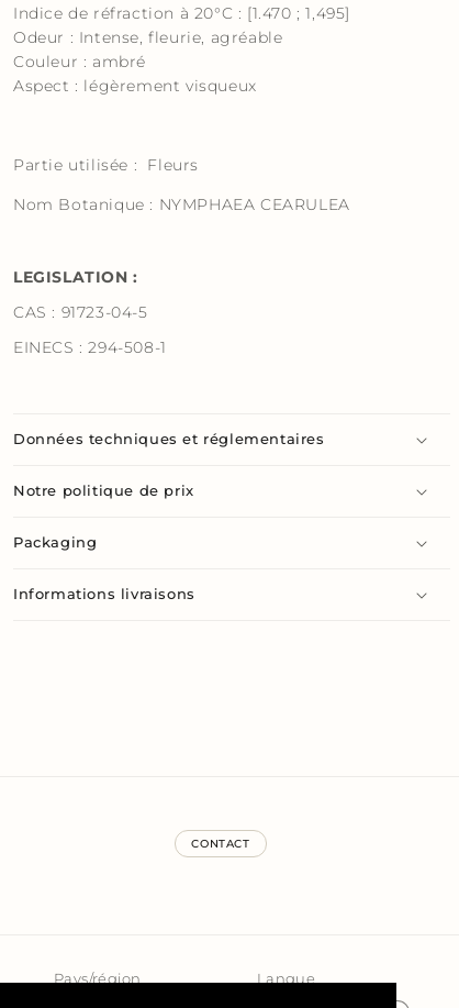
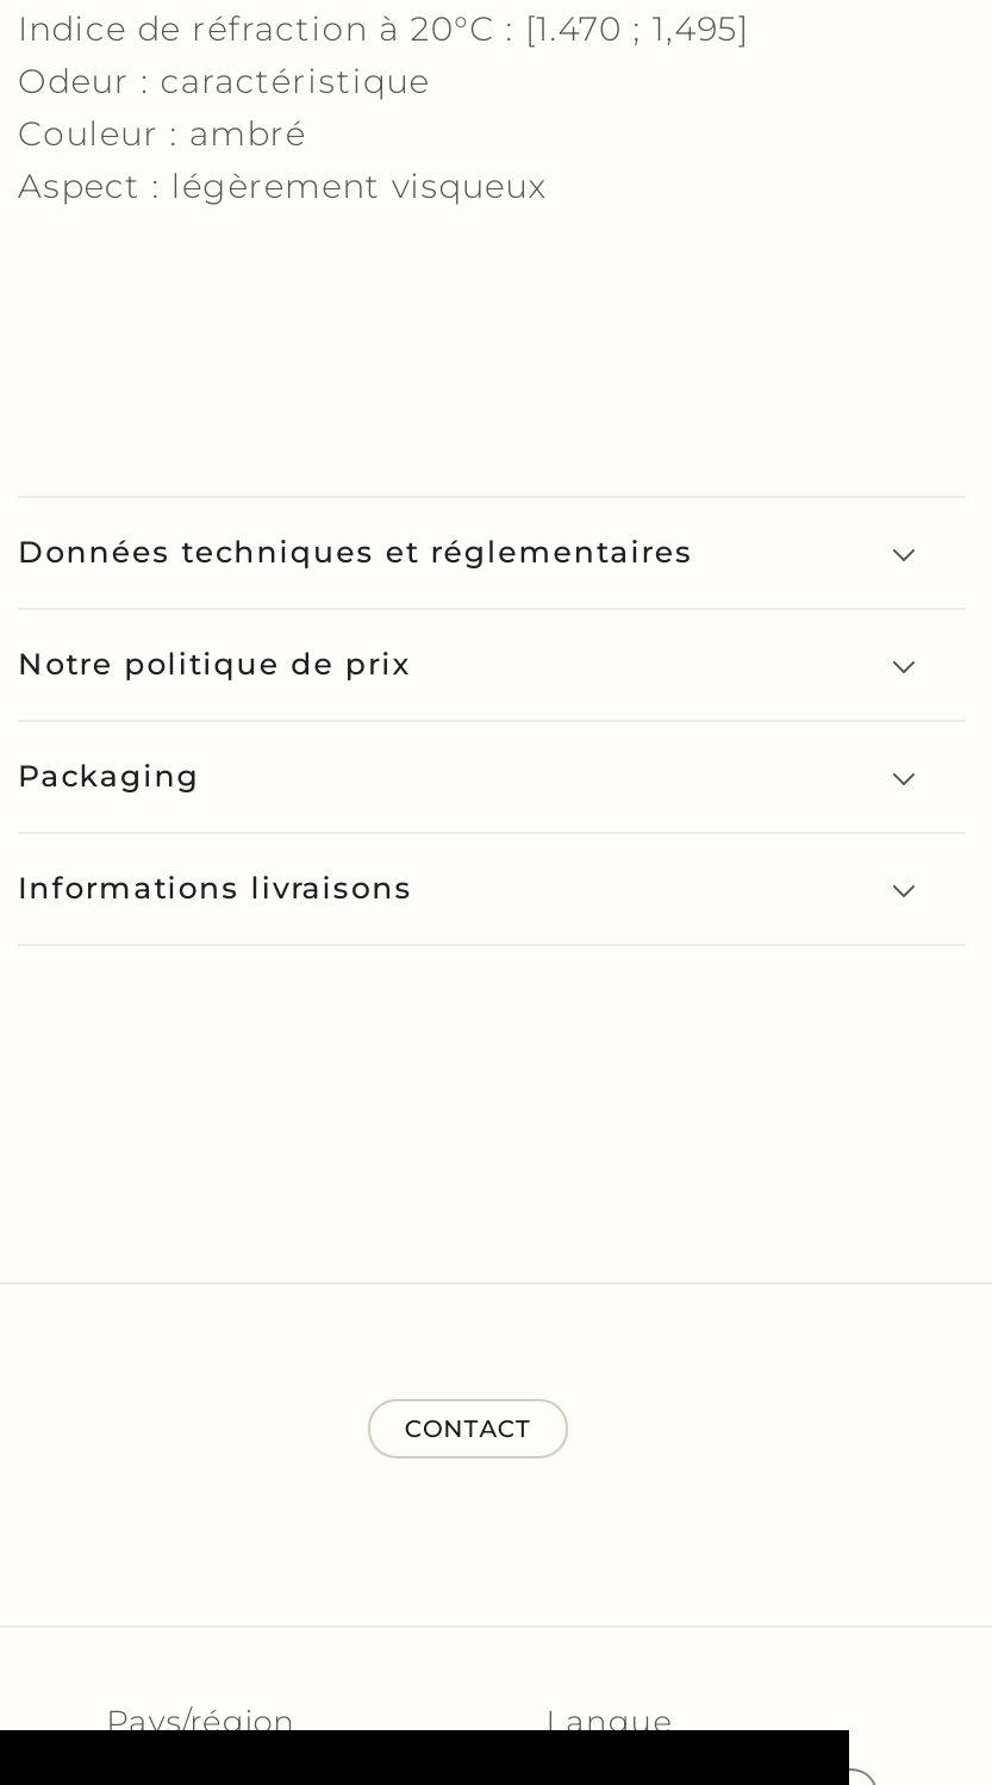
[13,27,283,47] Odeur : Intense, fleurie, agréable -> [18,60,429,102] Odeur : caractéristique
[13,155,350,214] Partie utilisée : Fleurs | Nom Botanique : NYMPHAEA CEARULEA -> none
[13,267,167,357] LEGISLATION : | CAS : 91723-04-5 | EINECS : 294-508-1 -> none

